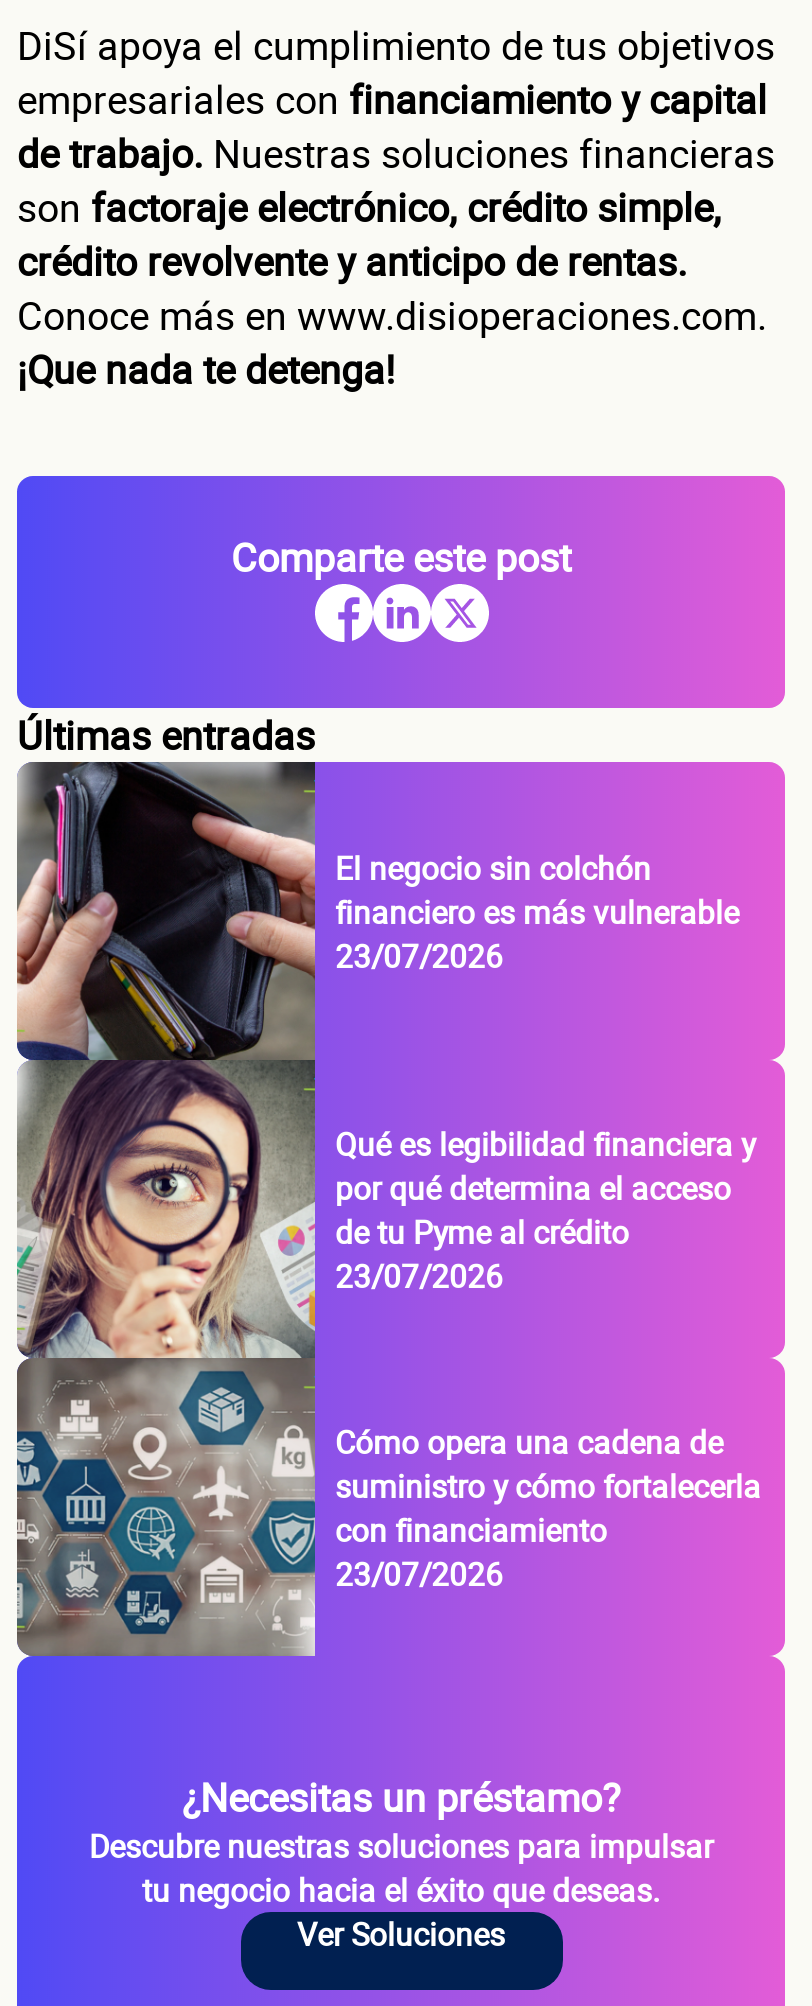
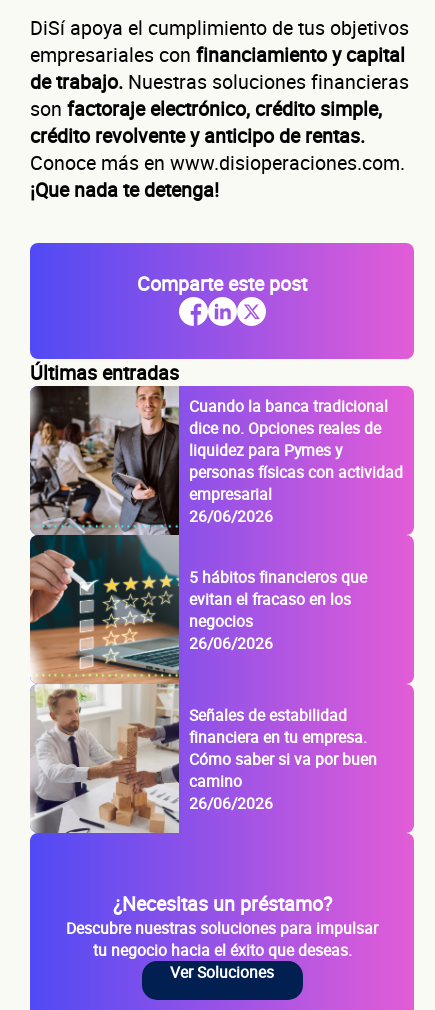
[15,768,739,1658] [image] | El negocio sin colchón | financiero es más vulnerable | 23/07/2026 -> [29,389,403,834] [image] | Cuando la banca tradicional | dice no. Opciones reales de | liquidez para Pymes y | personas físicas con actividad | empresarial | 26/06/2026
[335,1121,755,1297] Qué es legibilidad financiera y | por qué determina el acceso | de tu Pyme al crédito | 23/07/2026 -> [189,566,367,654] 5 hábitos financieros que | evitan el fracaso en los | negocios | 26/06/2026
[335,1419,761,1595] Cómo opera una cadena de | suministro y cómo fortalecerla | con financiamiento | 23/07/2026 -> [189,704,377,814] Señales de estabilidad | financiera en tu empresa. | Cómo saber si va por buen | camino | 26/06/2026

